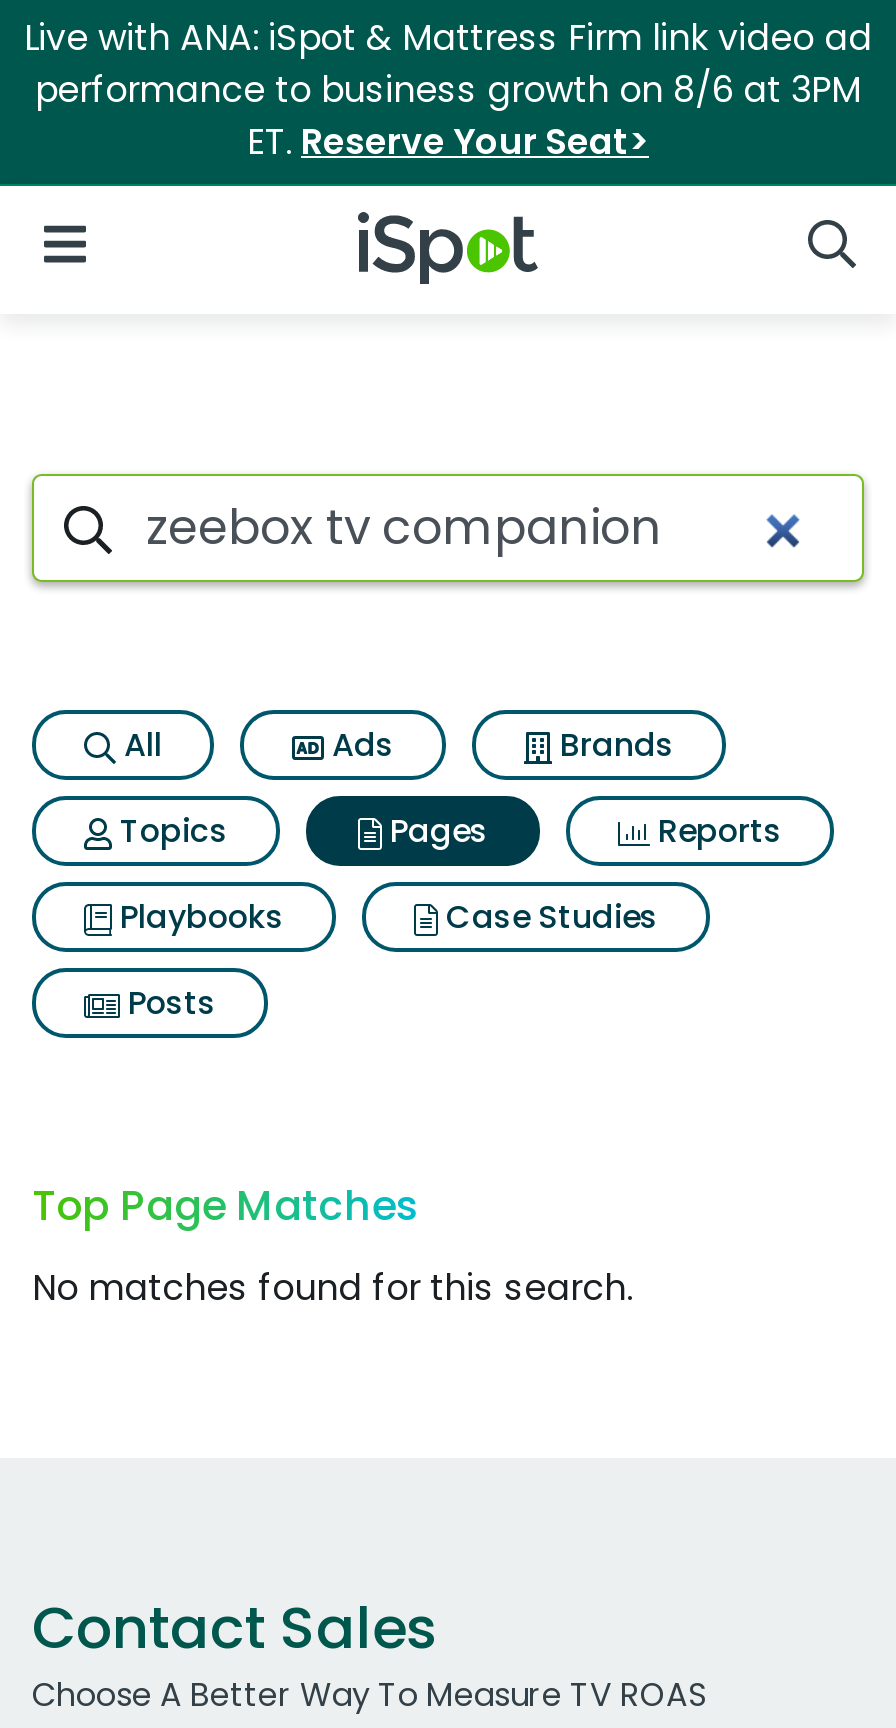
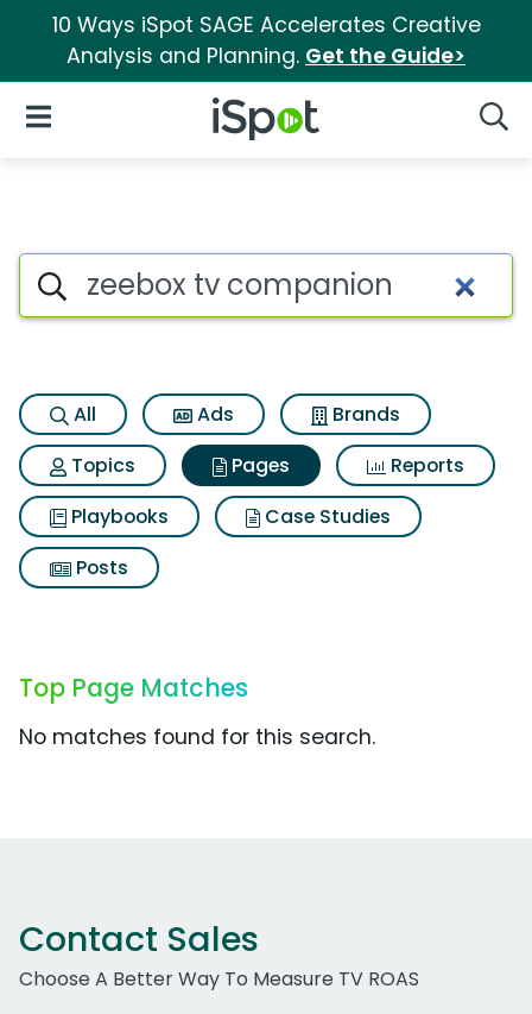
[24,14,872,166] Live with ANA: iSpot & Mattress Firm link video ad | performance to business growth on 8/6 at 3PM | ET. Reserve Your Seat> -> [52,11,480,70] 10 Ways iSpot SAGE Accelerates Creative | Analysis and Planning. Get the Guide>

